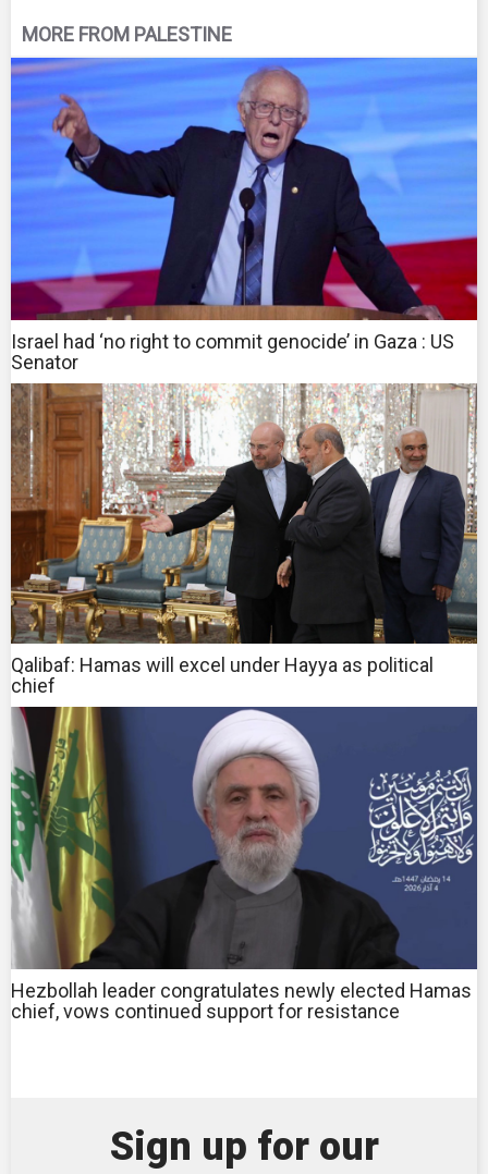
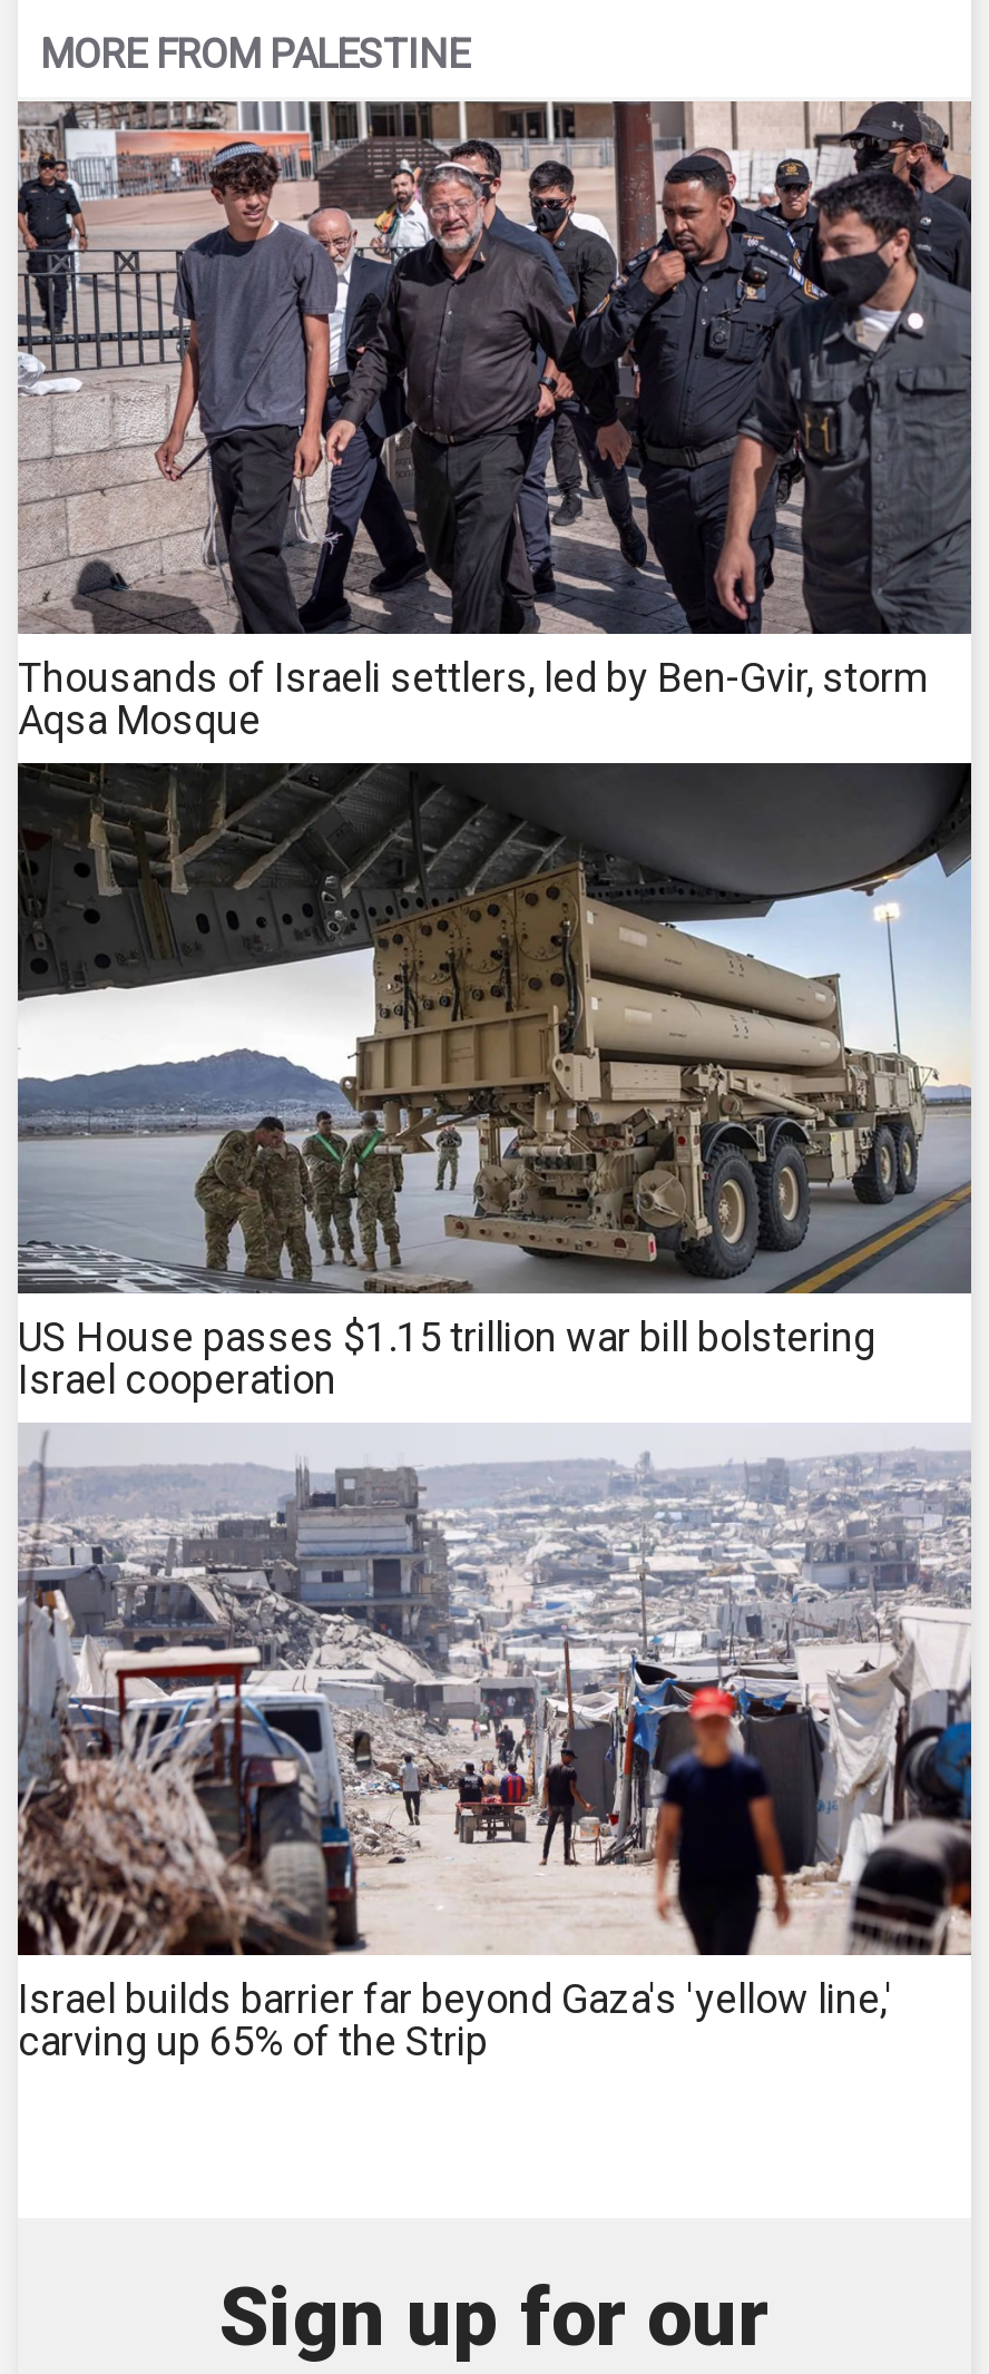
[10,57,478,374] [image] | Israel had ‘no right to commit genocide’ in Gaza : US | Senator -> [16,99,973,745] [image] | Thousands of Israeli settlers, led by Ben-Gvir, storm | Aqsa Mosque
[10,382,478,697] [image] | Qalibaf: Hamas will excel under Hayya as political | chief -> [16,761,971,1404] [image] | US House passes $1.15 trillion war bill bolstering | Israel cooperation
[11,707,478,1022] [image] | Hezbollah leader congratulates newly elected Hamas | chief, vows continued support for resistance -> [16,1425,973,2064] [image] | Israel builds barrier far beyond Gaza's 'yellow line,' | carving up 65% of the Strip

